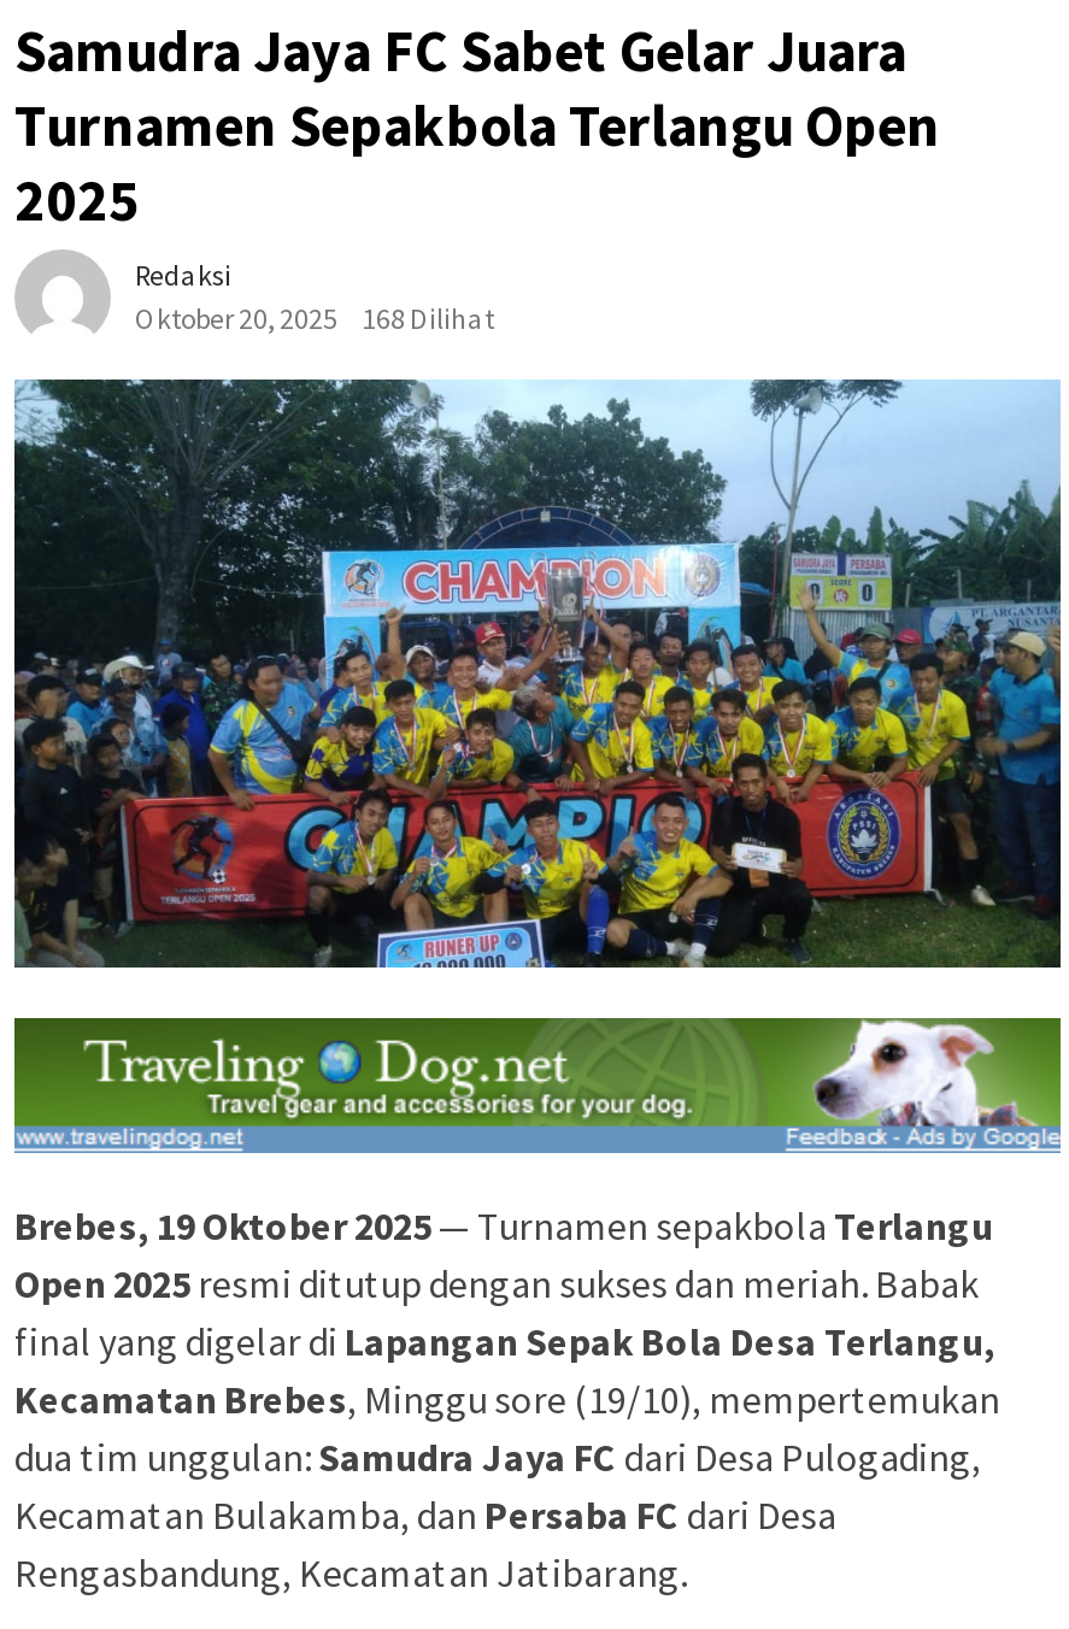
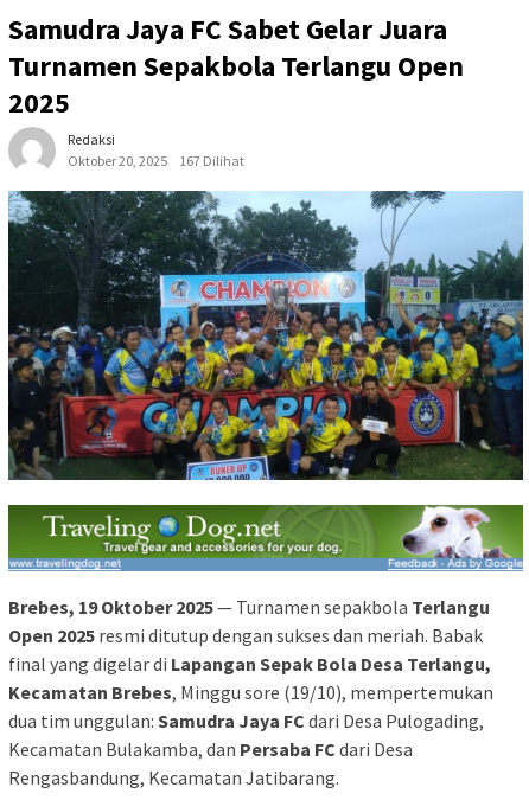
[135,300,494,337] Oktober 20, 2025 168 Dilihat -> [68,152,244,170] Oktober 20, 2025 167 Dilihat

